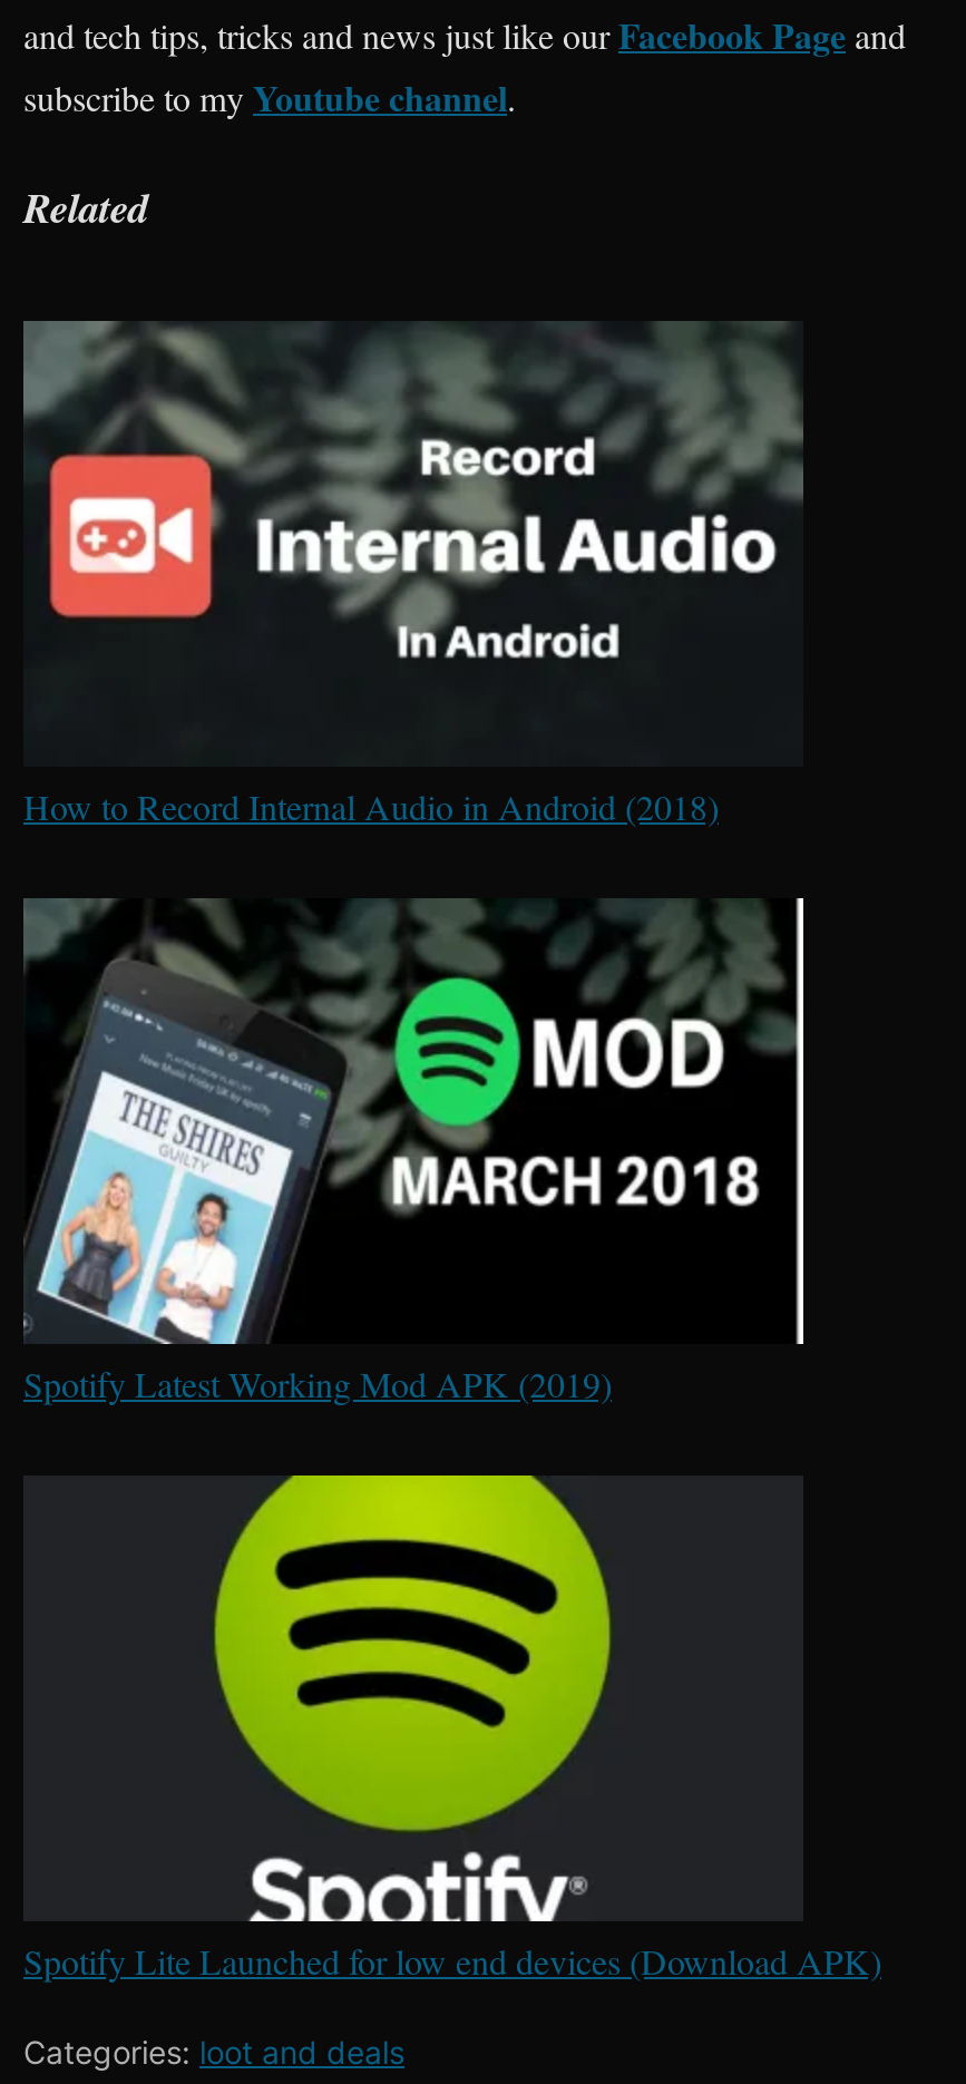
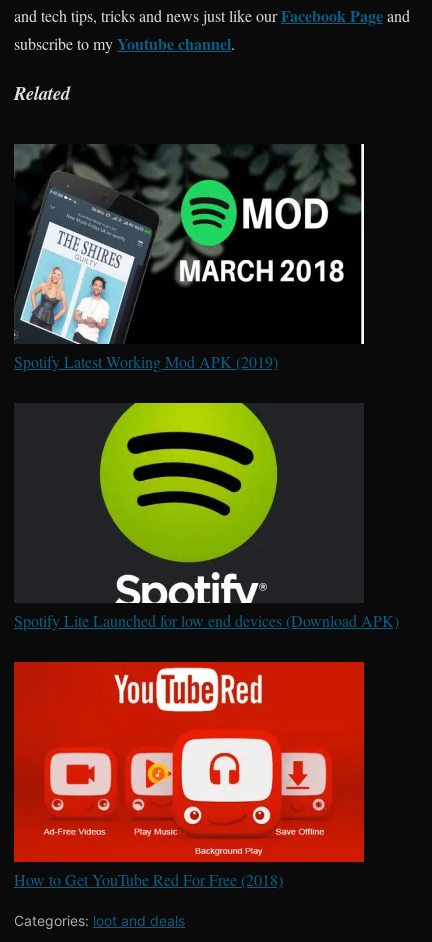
[21,321,803,662] [image] -> none
[23,782,719,829] How to Record Internal Audio in Android (2018) -> none
moved [21,896,881,1983] -> [13,143,399,631]: [image] | Spotify Latest Working Mod APK (2019) | Spotify Lite Launched for low end devices (Download APK)
none -> [13,661,365,890] [image] | How to Get YouTube Red For Free (2018)

